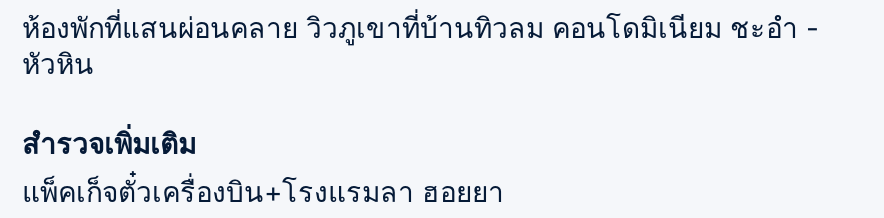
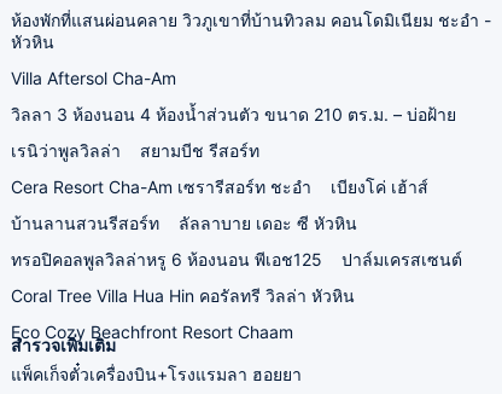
none -> [11,68,462,342] Villa Aftersol Cha-Am | วิลลา 3 ห้องนอน 4 ห้องน้ำส่วนตัว ขนาด 210 ตร.ม. – บ่อฝ้าย | เรนิว่าพูลวิลล่า | สยามบีช รีสอร์ท | Cera Resort Cha-Am เซรารีสอร์ท ชะอำ | เบียงโค่ เฮ้าส์ | บ้านลานสวนรีสอร์ท | ลัลลาบาย เดอะ ซี หัวหิน | ทรอปิคอลพูลวิลล่าหรู 6 ห้องนอน พีเอช125 | ปาล์มเครสเซนต์ | Coral Tree Villa Hua Hin คอรัลทรี วิลล่า หัวหิน | Eco Cozy Beachfront Resort Chaam

